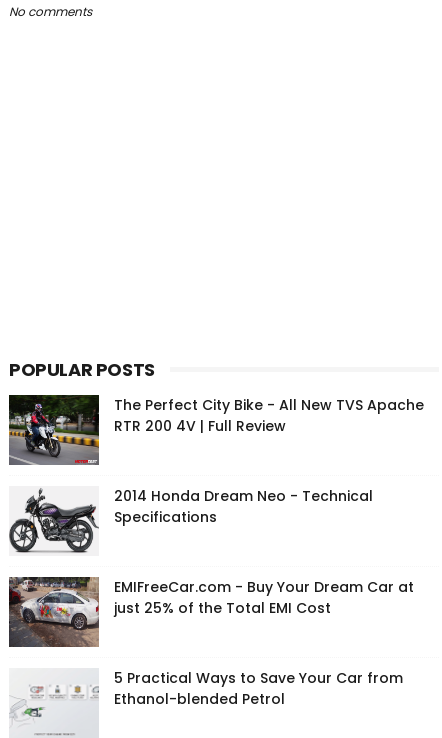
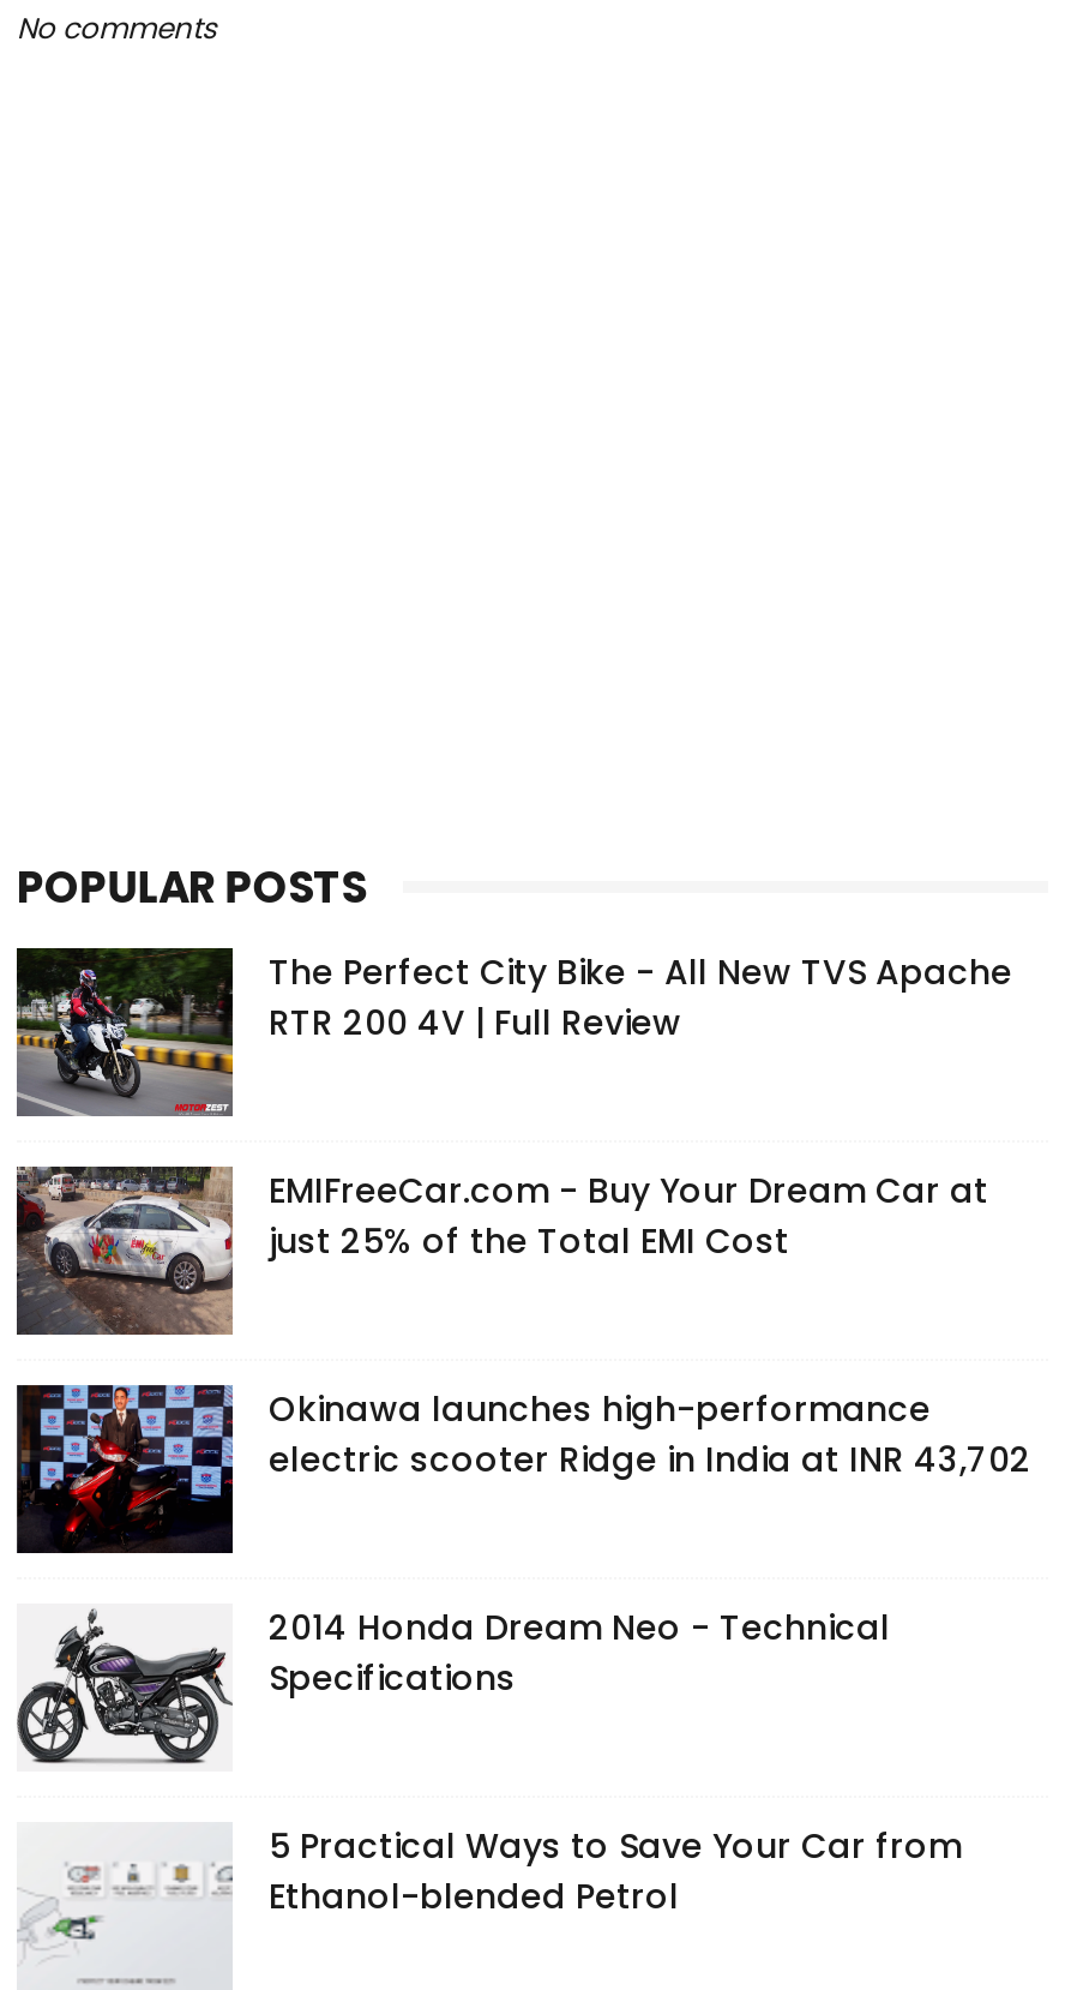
none -> [19,1383,1031,1553] [image] | Okinawa launches high-performance | electric scooter Ridge in India at INR 43,702
moved [8,486,373,554] -> [14,1604,890,1767]: [image] | 2014 Honda Dream Neo - Technical | Specifications
moved [8,576,414,648] -> [14,1164,988,1337]: [image] | EMIFreeCar.com - Buy Your Dream Car at | just 25% of the Total EMI Cost

